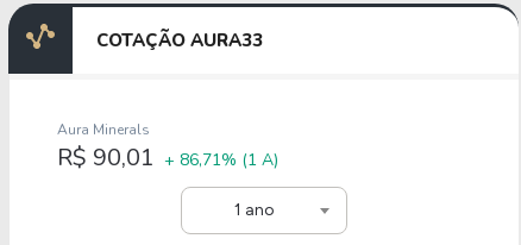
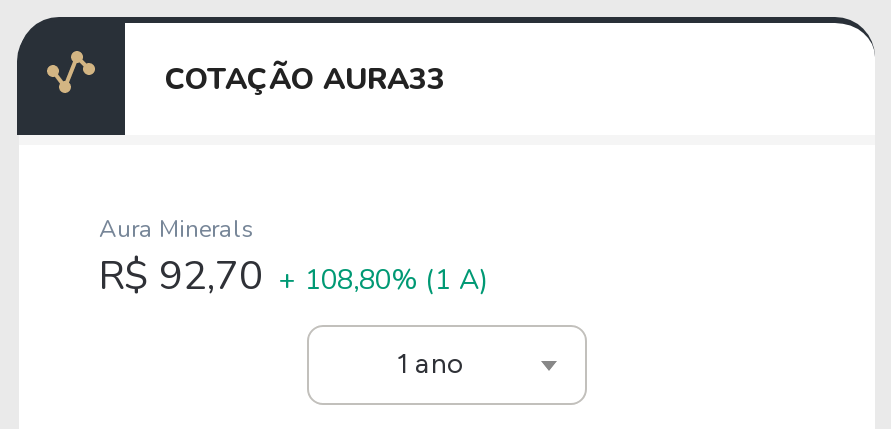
[57,142,278,174] R$ 90,01 + 86,71% (1 A) -> [99,249,487,303] R$ 92,70 + 108,80% (1 A)

